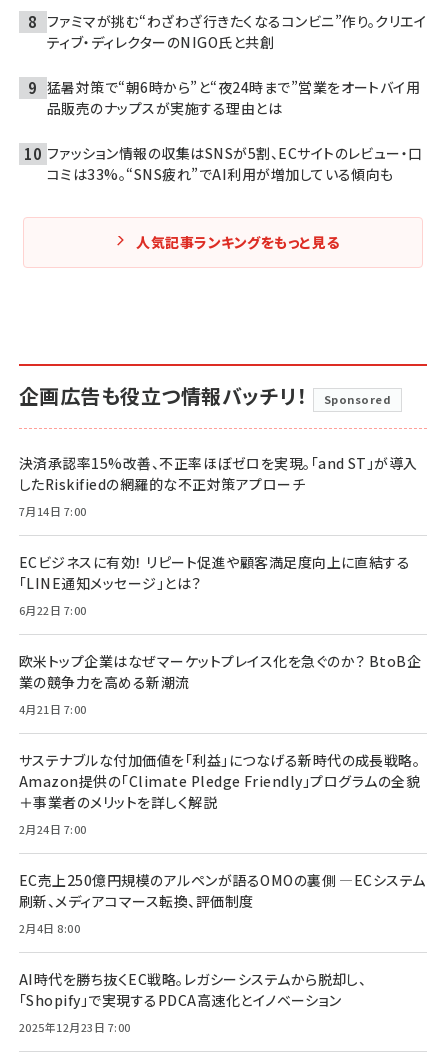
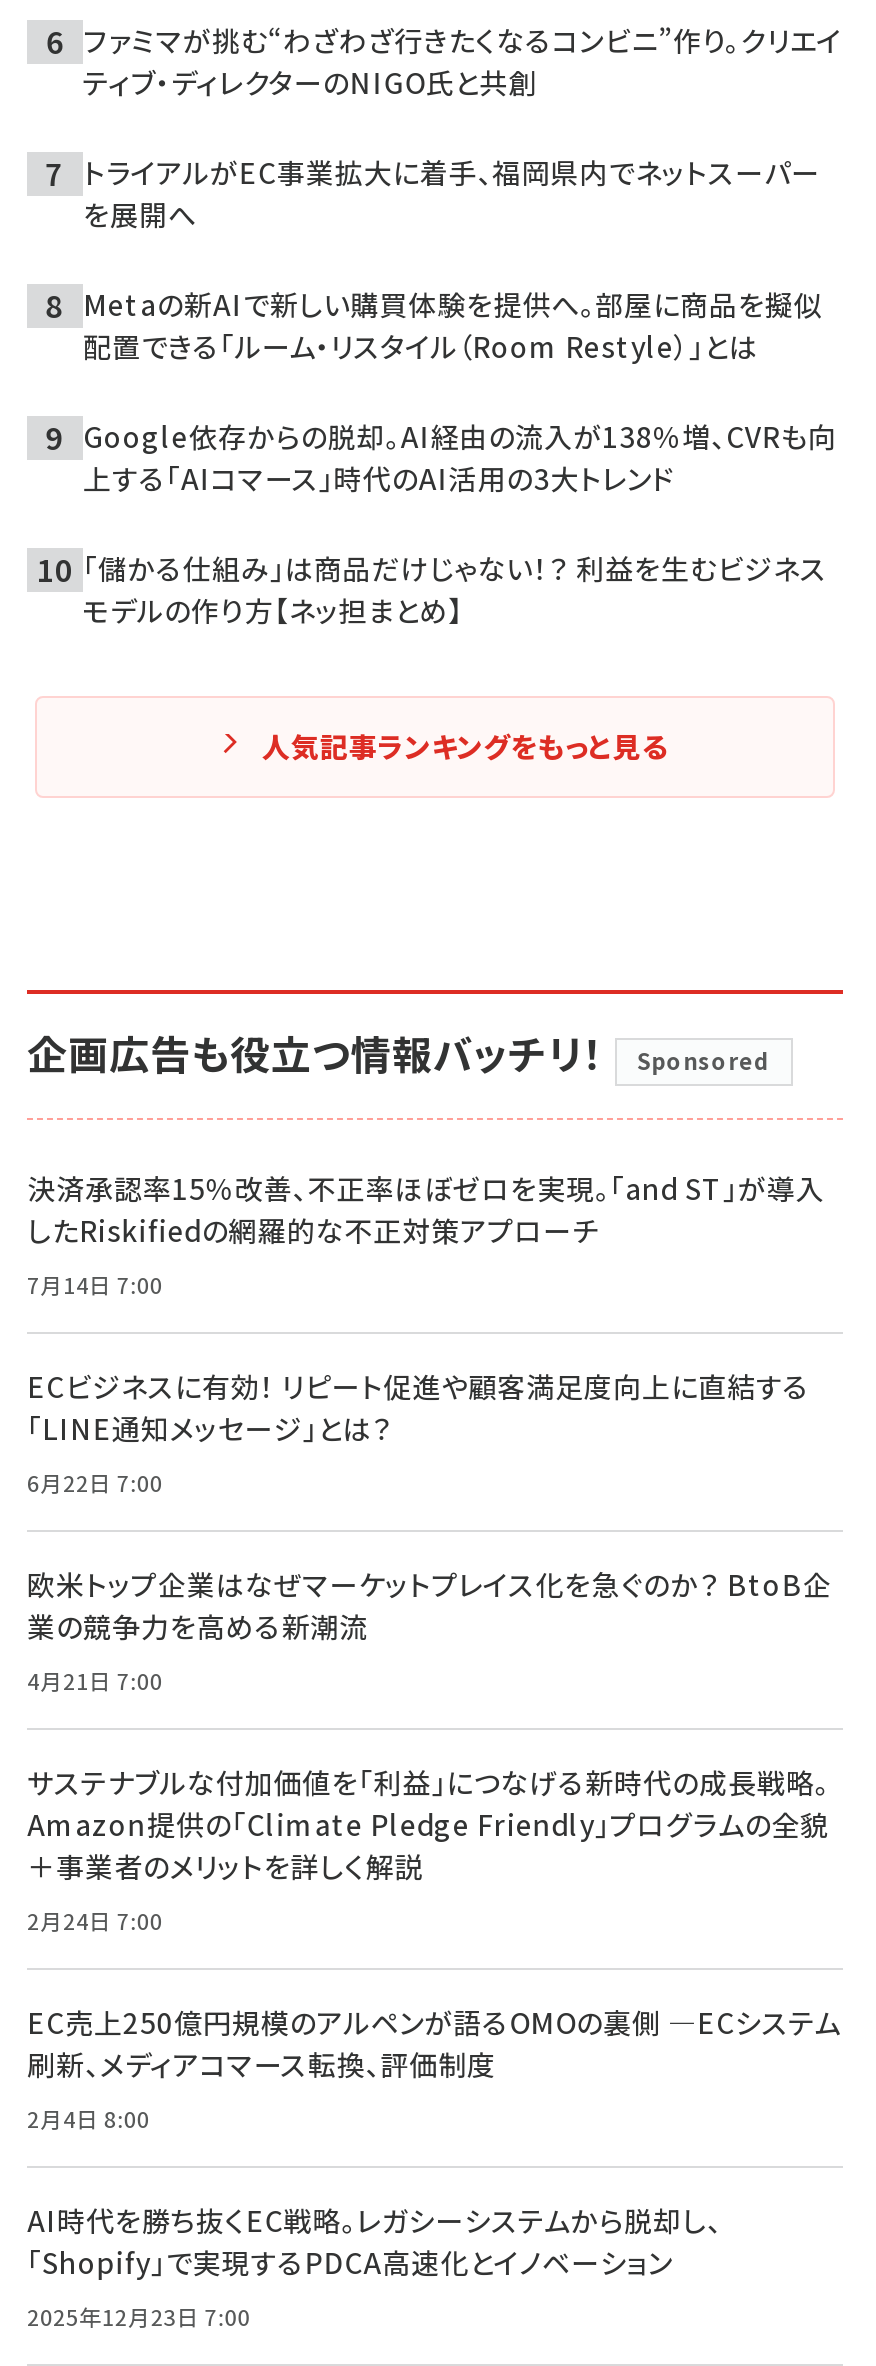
[47,77,423,184] 猛暑対策で“朝6時から”と“夜24時まで”営業をオートバイ用 | 品販売のナップスが実施する理由とは | ファッション情報の収集はSNSが5割、ECサイトのレビュー・口 | コミは33%。“SNS疲れ”でAI利用が増加している傾向も -> [83,152,837,630] トライアルがEC事業拡大に着手、福岡県内でネットスーパー | を展開へ | Metaの新AIで新しい購買体験を提供へ。部屋に商品を擬似 | 配置できる「ルーム・リスタイル（Room Restyle）」とは | Google依存からの脱却。AI経由の流入が138%増、CVRも向 | 上する「AIコマース」時代のAI活用の3大トレンド | 「儲かる仕組み」は商品だけじゃない！？ 利益を生むビジネス | モデルの作り方【ネッ担まとめ】

